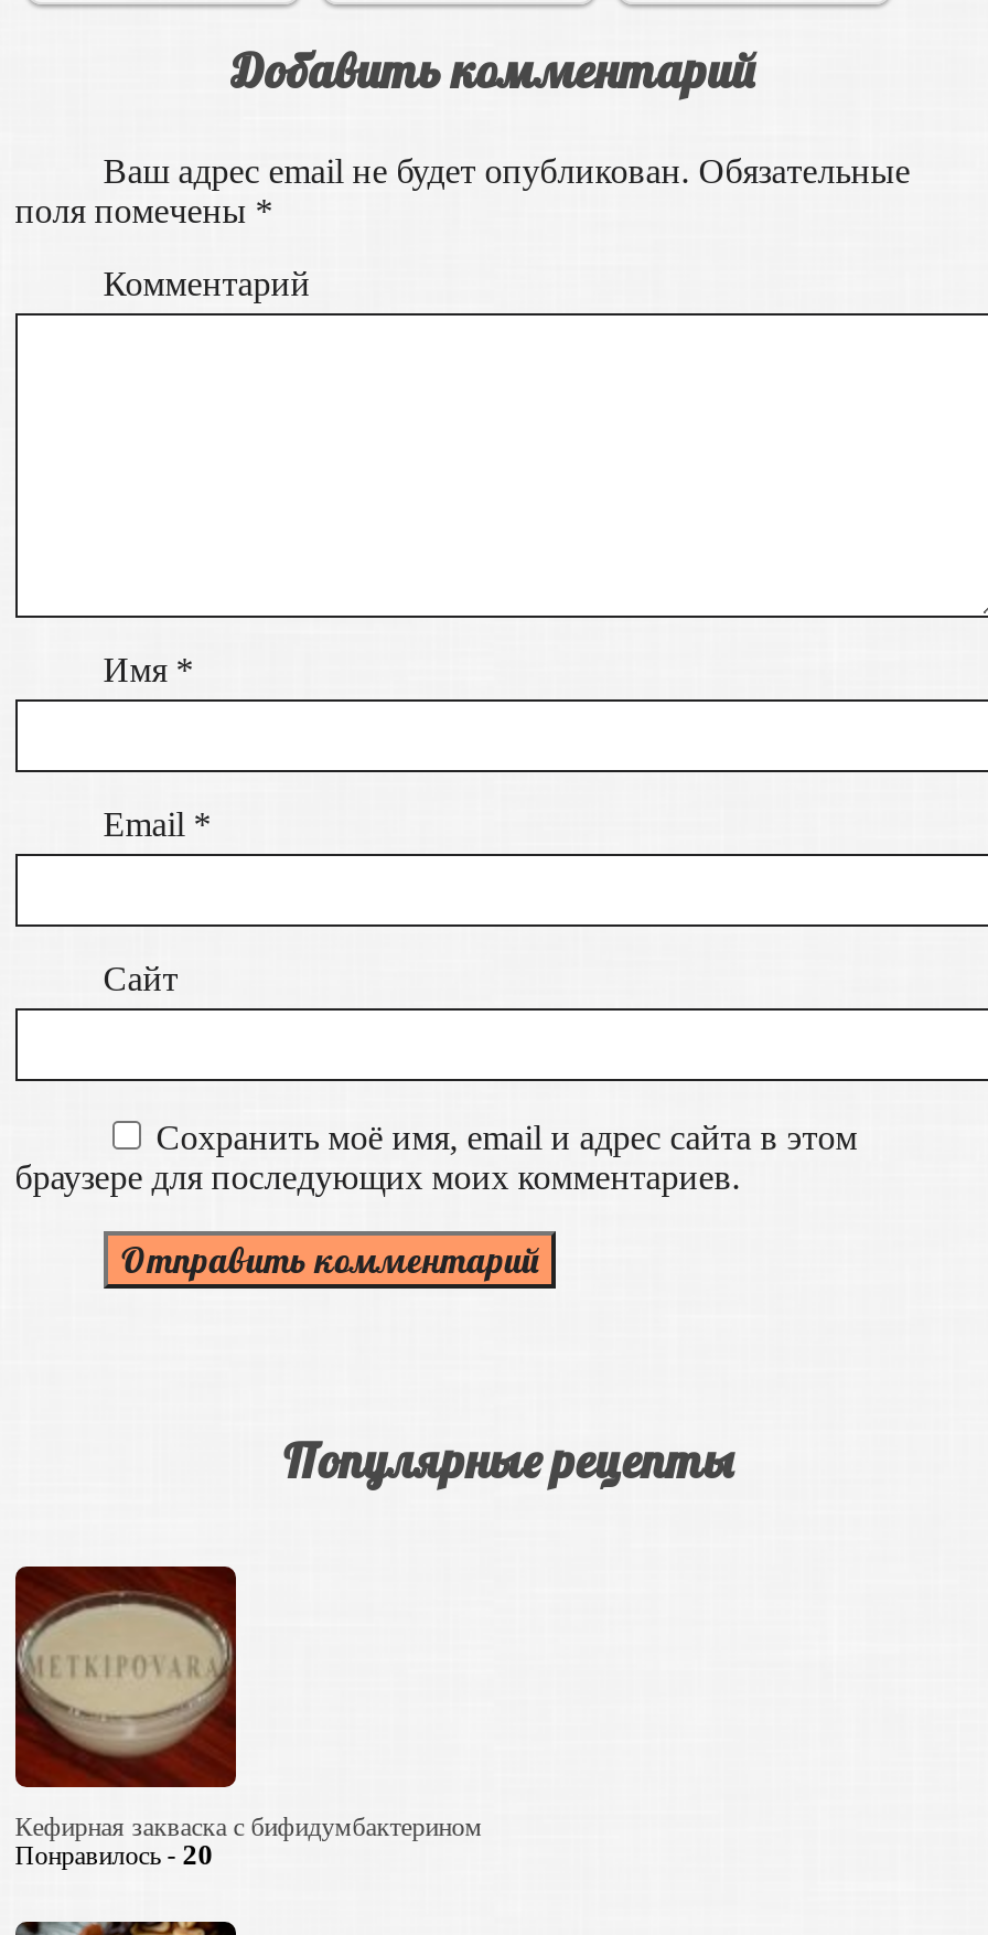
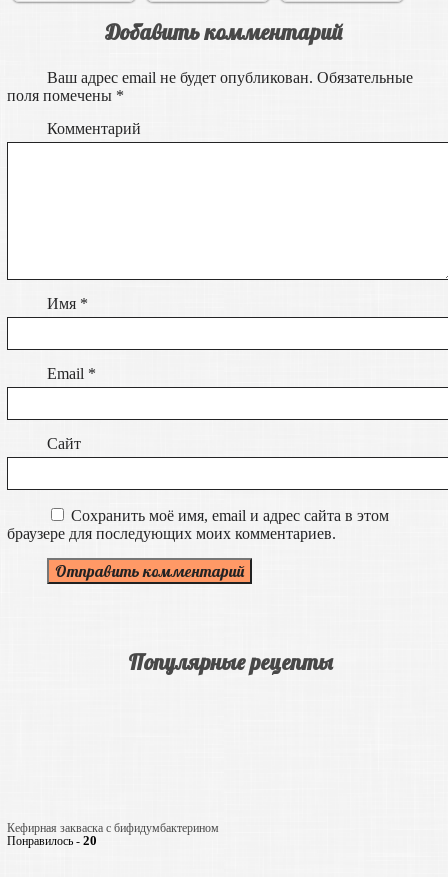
[13,1564,238,1789] [image] -> none

